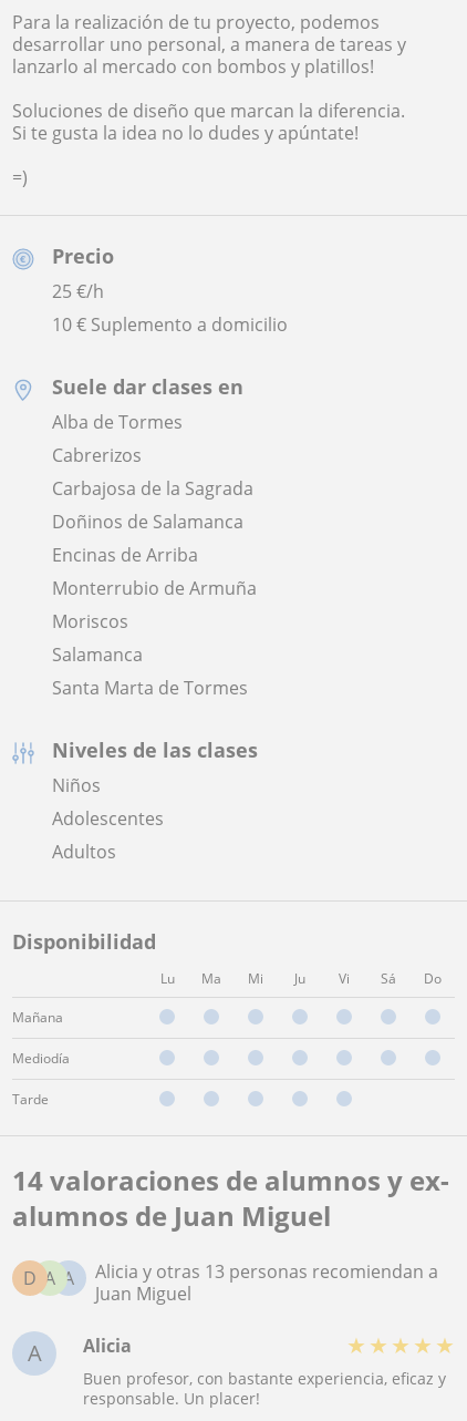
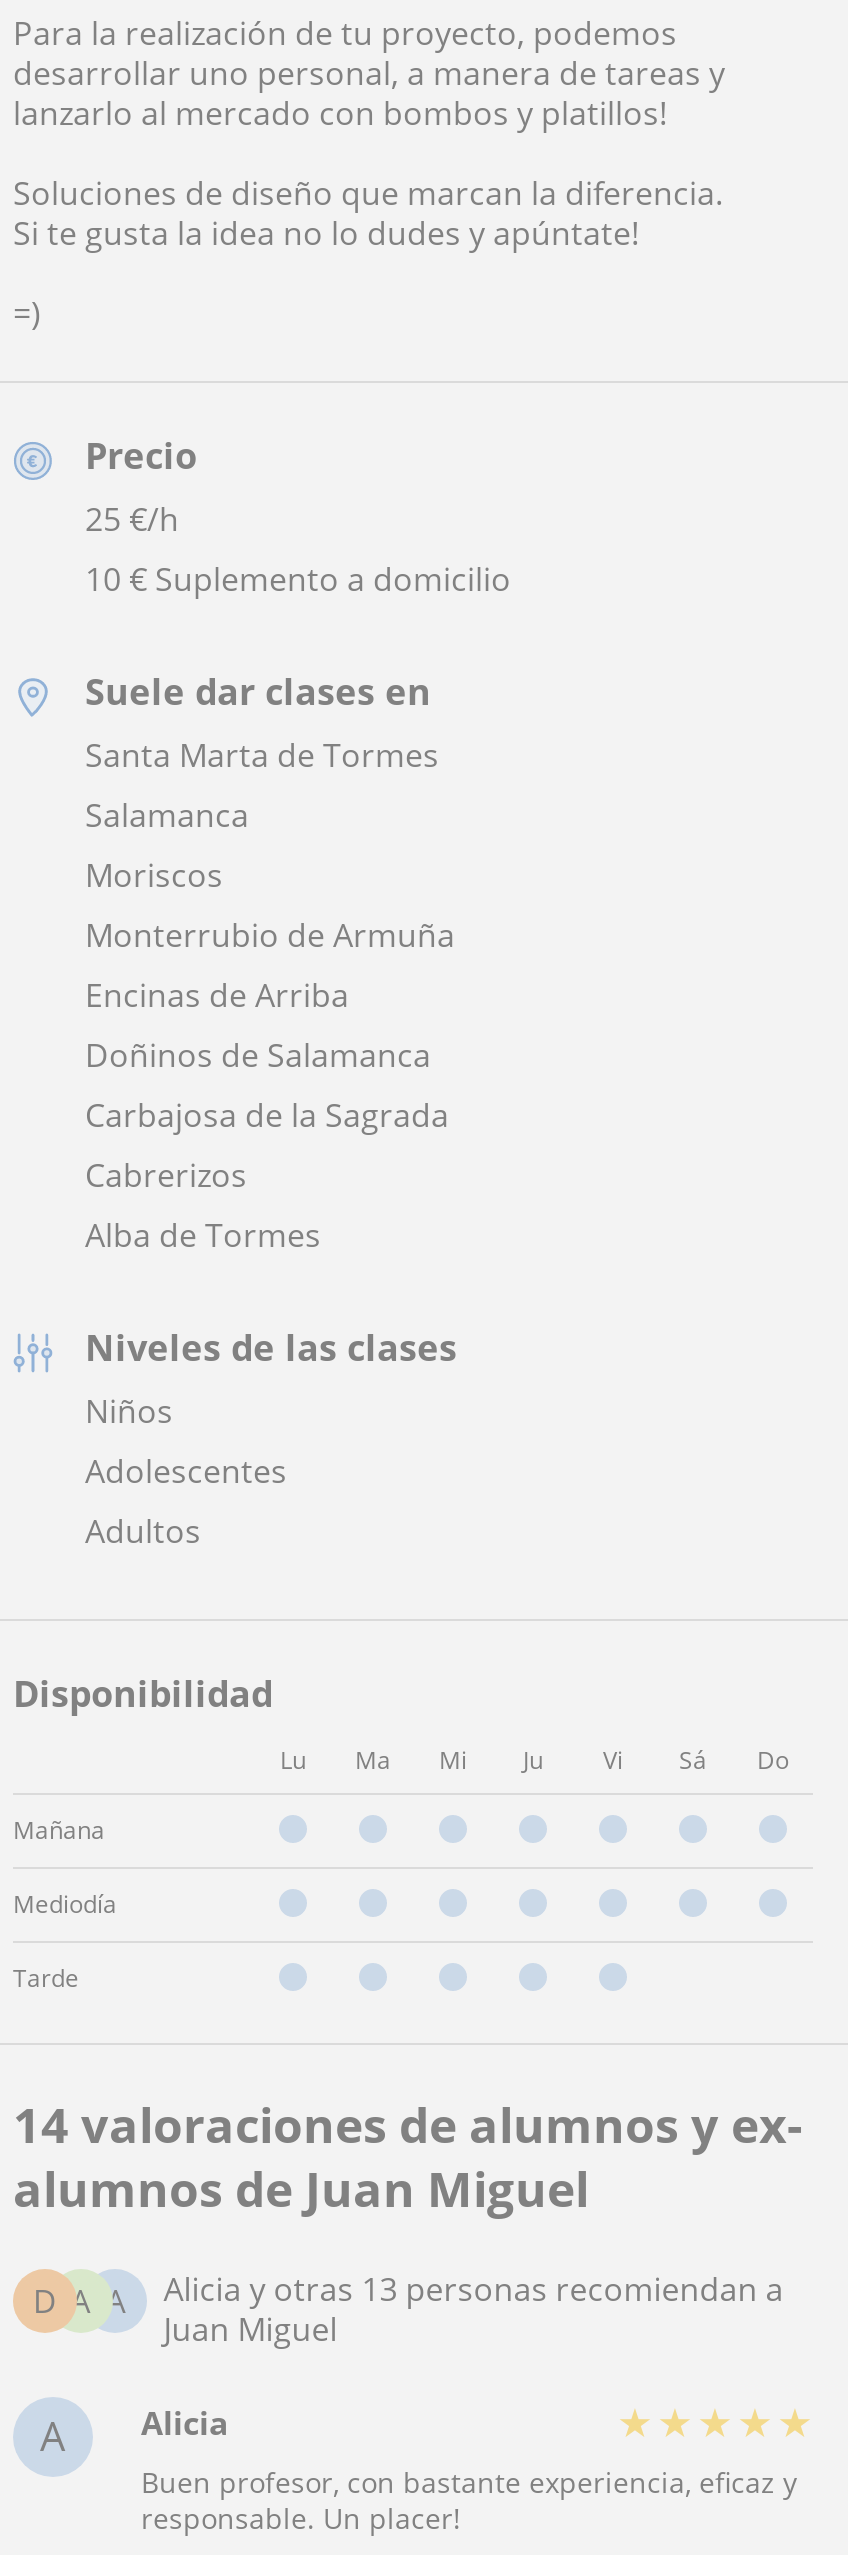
moved [52,410,183,434] -> [85,1213,321,1257]: Alba de Tormes
moved [52,443,257,700] -> [85,733,455,1197]: Cabrerizos | Carbajosa de la Sagrada | Doñinos de Salamanca | Encinas de Arriba | Monterrubio de Armuña | Moriscos | Salamanca | Santa Marta de Tormes

